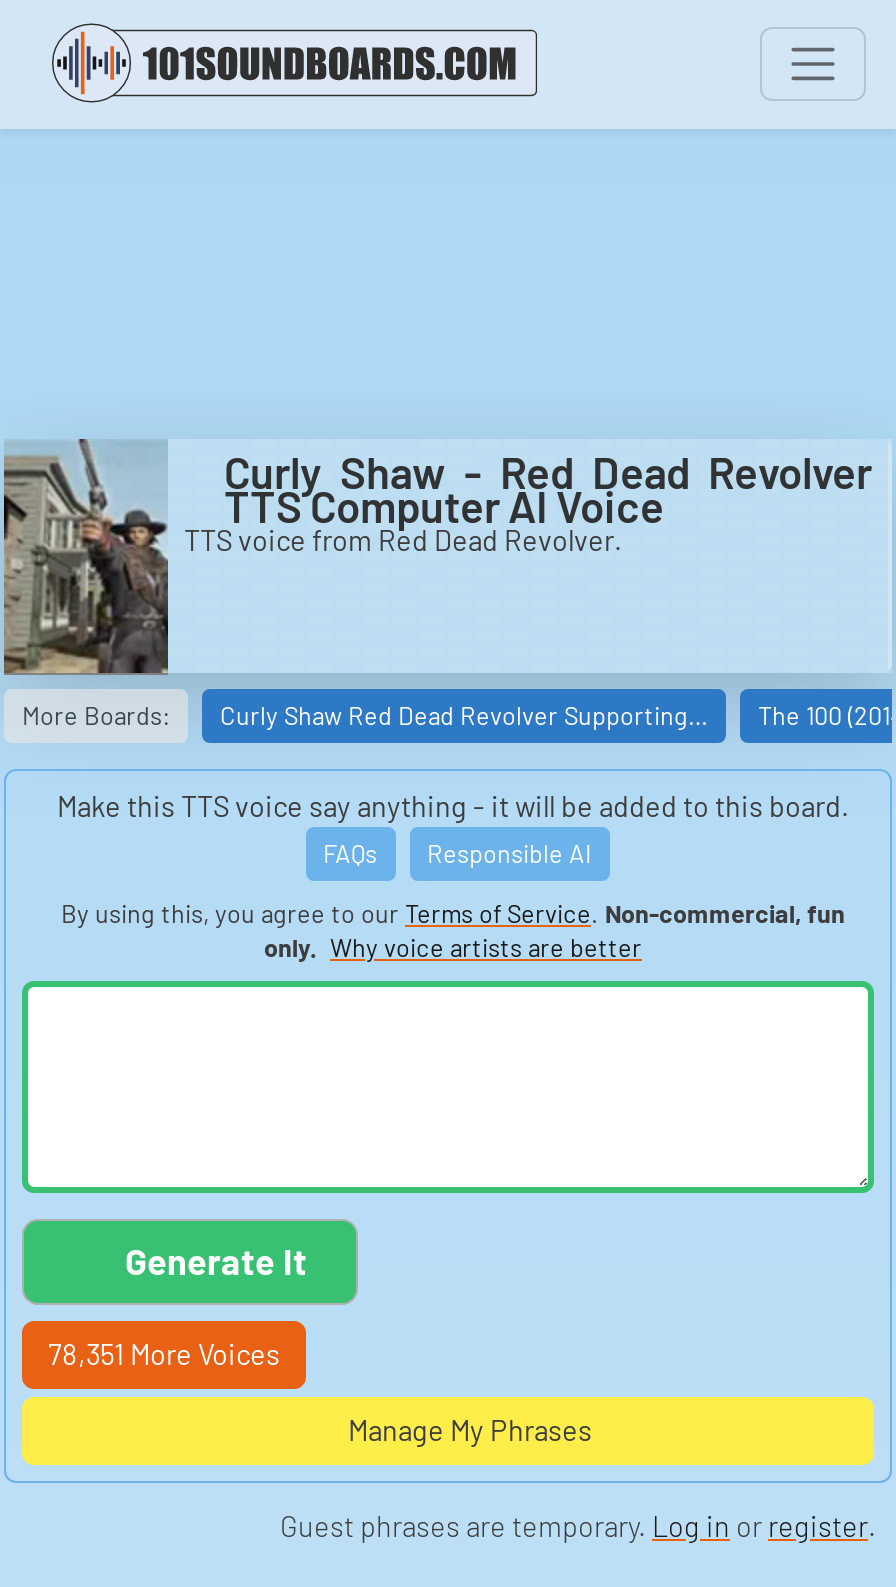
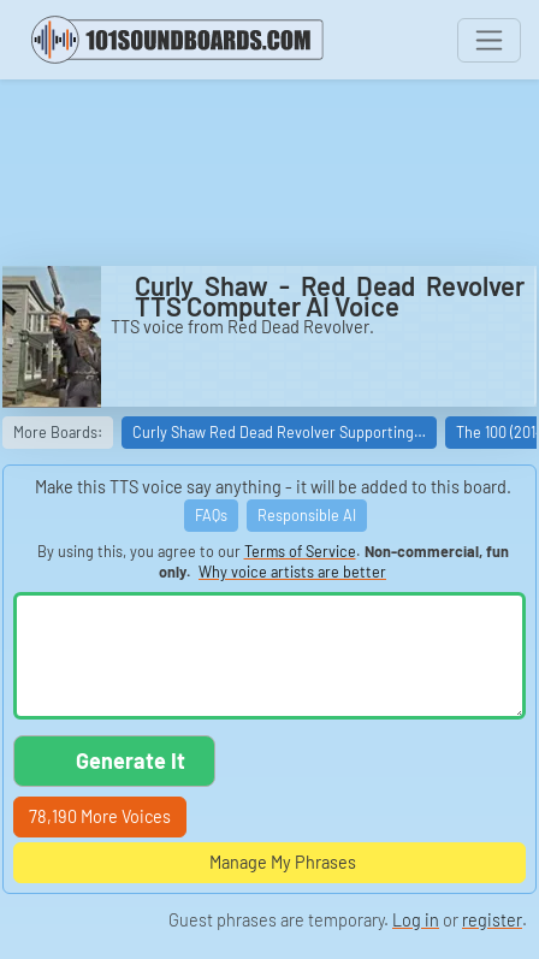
[48,1337,280,1371] 78,351 More Voices -> [29,806,171,827] 78,190 More Voices

